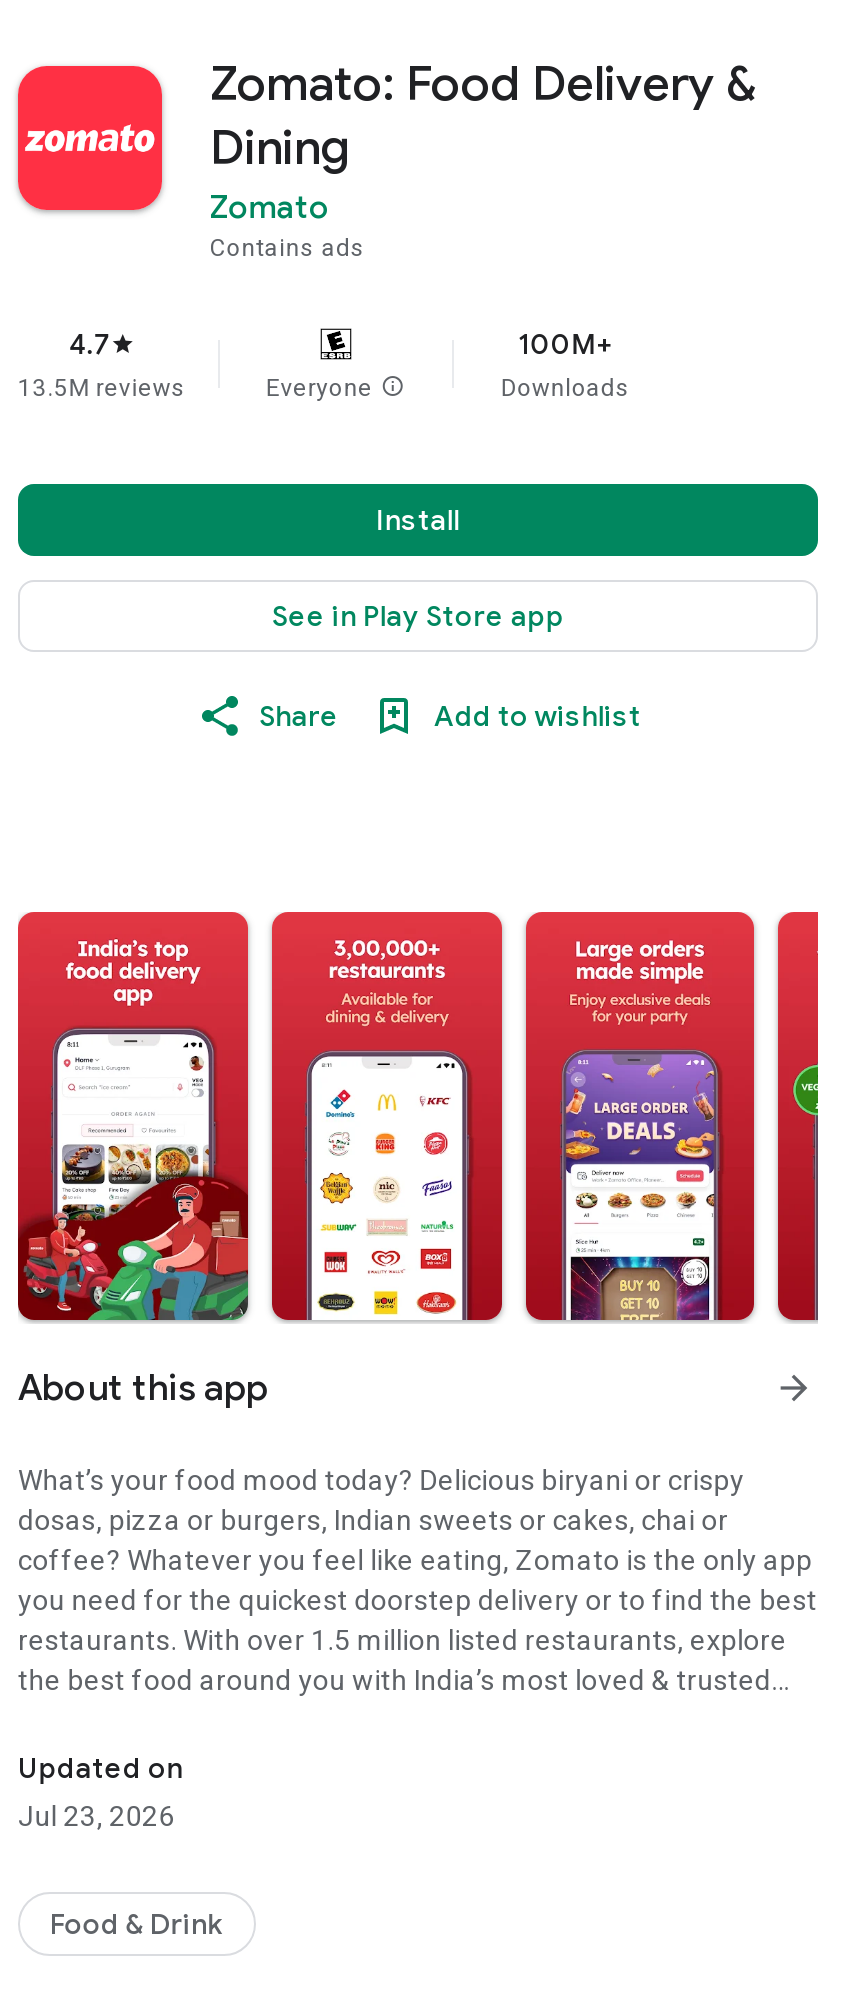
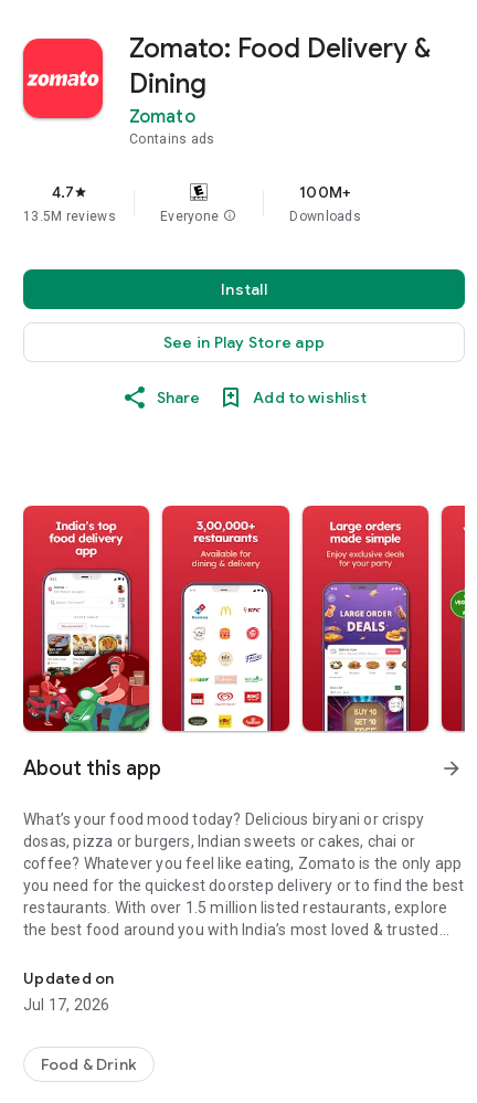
[18,1800,175,1832] Jul 23, 2026 -> [23,996,110,1014] Jul 17, 2026

